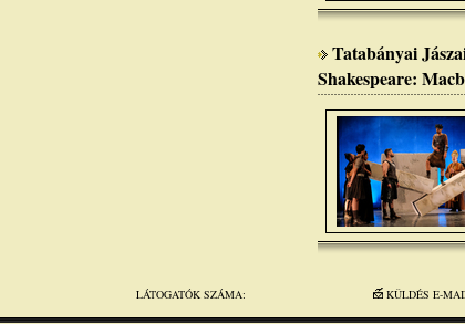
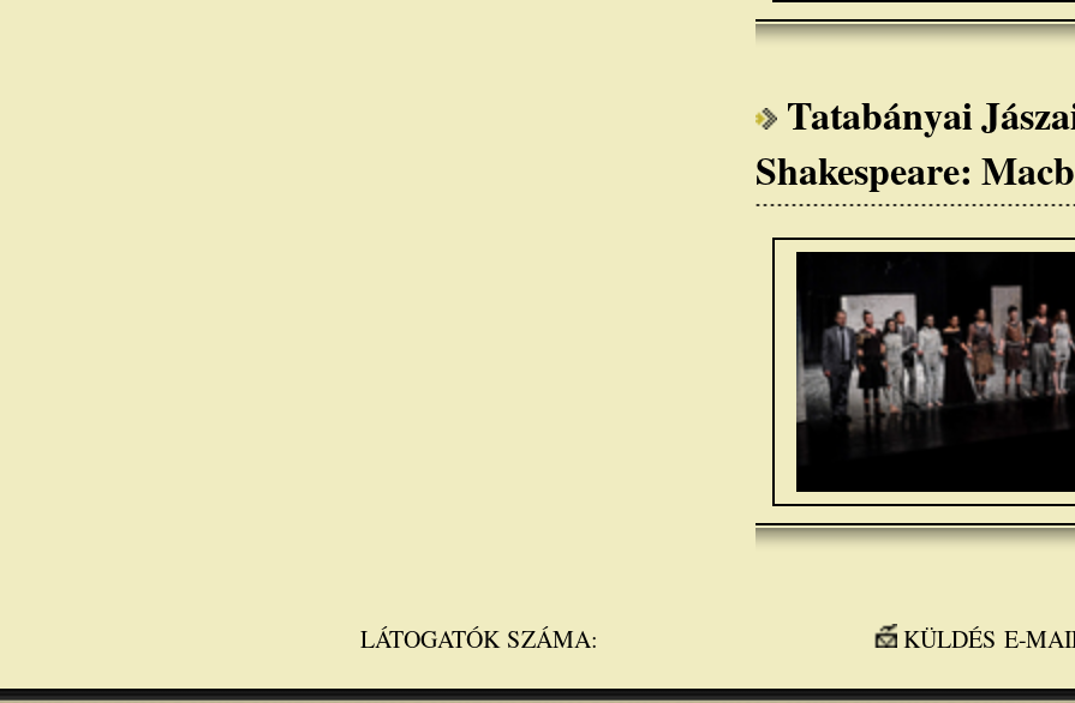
[337,115,462,228] [image] -> [794,250,1068,494] [image]

